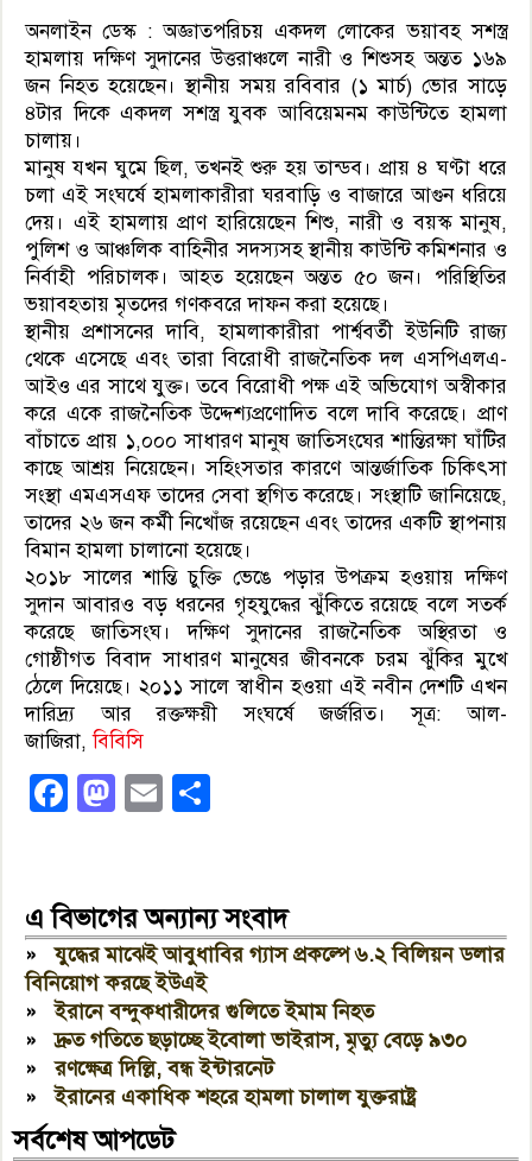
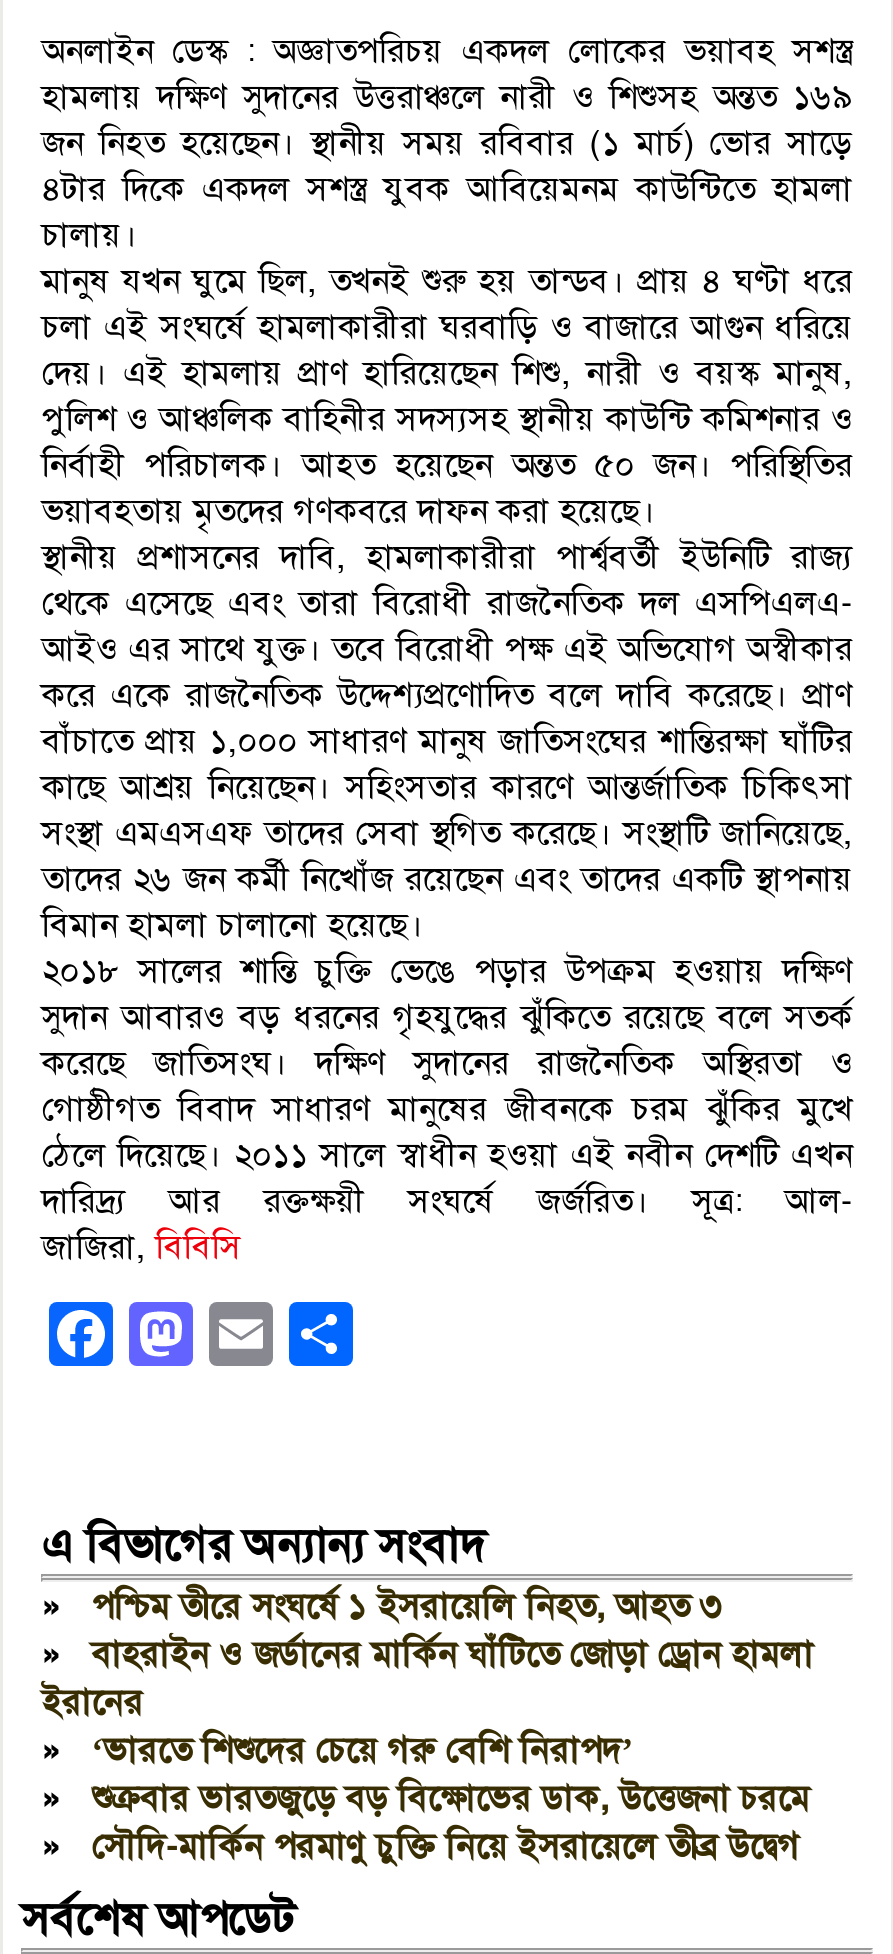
[25,941,505,1109] » যুদ্ধের মাঝেই আবুধাবির গ্যাস প্রকল্পে ৬.২ বিলিয়ন ডলার | বিনিয়োগ করছে ইউএই | » ইরানে বন্দুকধারীদের গুলিতে ইমাম নিহত | » দ্রুত গতিতে ছড়াচ্ছে ইবোলা ভাইরাস, মৃত্যু বেড়ে ৯৩০ | » রণক্ষেত্র দিল্লি, বন্ধ ইন্টারনেট | » ইরানের একাধিক শহরে হামলা চালাল যুক্তরাষ্ট্র -> [41,1583,813,1867] » পশ্চিম তীরে সংঘর্ষে ১ ইসরায়েলি নিহত, আহত ৩ | » বাহরাইন ও জর্ডানের মার্কিন ঘাঁটিতে জোড়া ড্রোন হামলা | ইরানের | » ‘ভারতে শিশুদের চেয়ে গরু বেশি নিরাপদ’ | » শুক্রবার ভারতজুড়ে বড় বিক্ষোভের ডাক, উত্তেজনা চরমে | » সৌদি-মার্কিন পরমাণু চুক্তি নিয়ে ইসরায়েলে তীব্র উদ্বেগ

